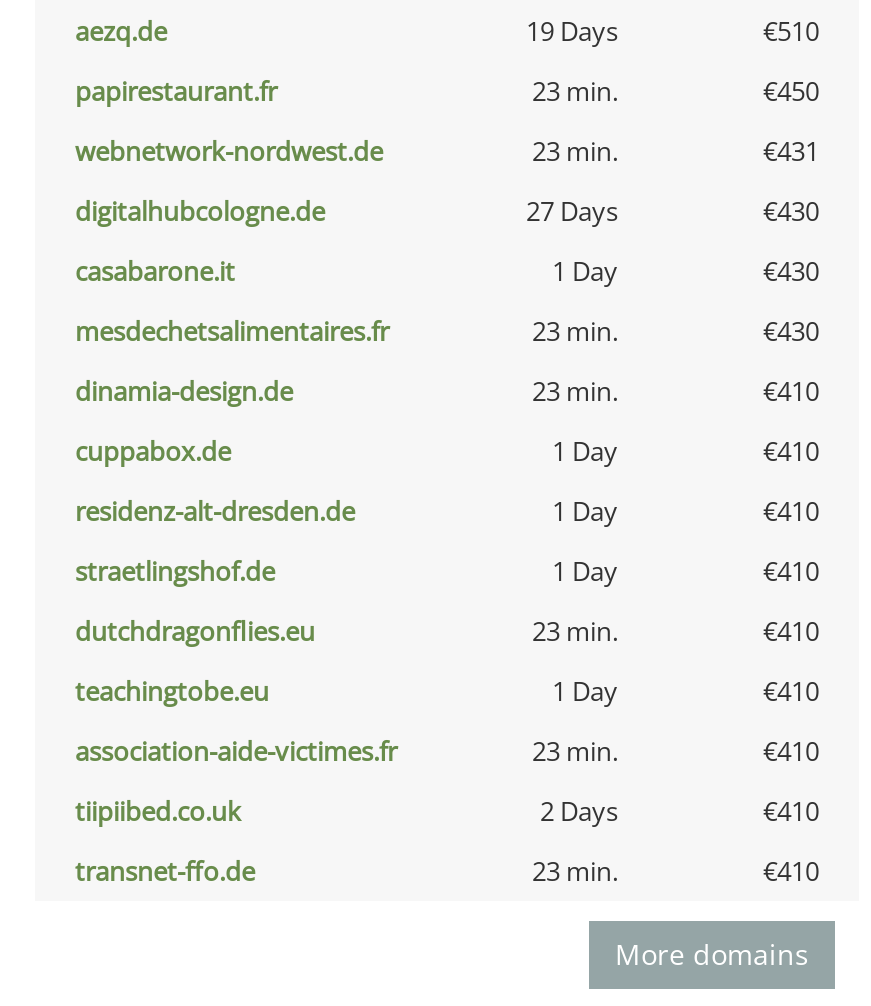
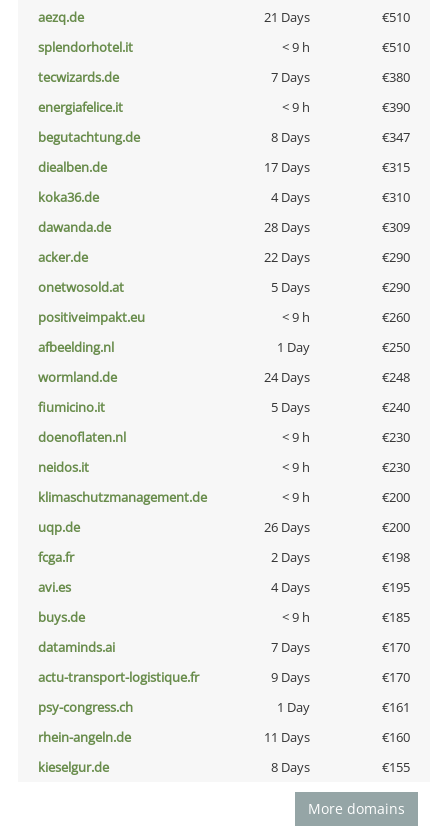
[526,13,618,49] 19 Days -> [263,8,309,26] 21 Days
[75,73,819,289] papirestaurant.fr | 23 min. | €450 | webnetwork-nordwest.de | 23 min. | €431 | digitalhubcologne.de | 27 Days | €430 | casabarone.it -> [38,38,410,356] splendorhotel.it | < 9 h | €510 | tecwizards.de | 7 Days | €380 | energiafelice.it | < 9 h | €390 | begutachtung.de | 8 Days | €347 | diealben.de | 17 Days | €315 | koka36.de | 4 Days | €310 | dawanda.de | 28 Days | €309 | acker.de | 22 Days | €290 | onetwosold.at | 5 Days | €290 | positiveimpakt.eu | < 9 h | €260 | afbeelding.nl
[75,253,819,829] €430 | mesdechetsalimentaires.fr | 23 min. | €430 | dinamia-design.de | 23 min. | €410 | cuppabox.de | 1 Day | €410 | residenz-alt-dresden.de | 1 Day | €410 | straetlingshof.de | 1 Day | €410 | dutchdragonflies.eu | 23 min. | €410 | teachingtobe.eu | 1 Day | €410 | association-aide-victimes.fr | 23 min. | €410 | tiipiibed.co.uk -> [38,338,410,566] €250 | wormland.de | 24 Days | €248 | fiumicino.it | 5 Days | €240 | doenoflaten.nl | < 9 h | €230 | neidos.it | < 9 h | €230 | klimaschutzmanagement.de | < 9 h | €200 | uqp.de | 26 Days | €200 | fcga.fr
[75,793,819,889] €410 | transnet-ffo.de | 23 min. | €410 -> [38,548,410,776] €198 | avi.es | 4 Days | €195 | buys.de | < 9 h | €185 | dataminds.ai | 7 Days | €170 | actu-transport-logistique.fr | 9 Days | €170 | psy-congress.ch | 1 Day | €161 | rhein-angeln.de | 11 Days | €160 | kieselgur.de | 8 Days | €155

